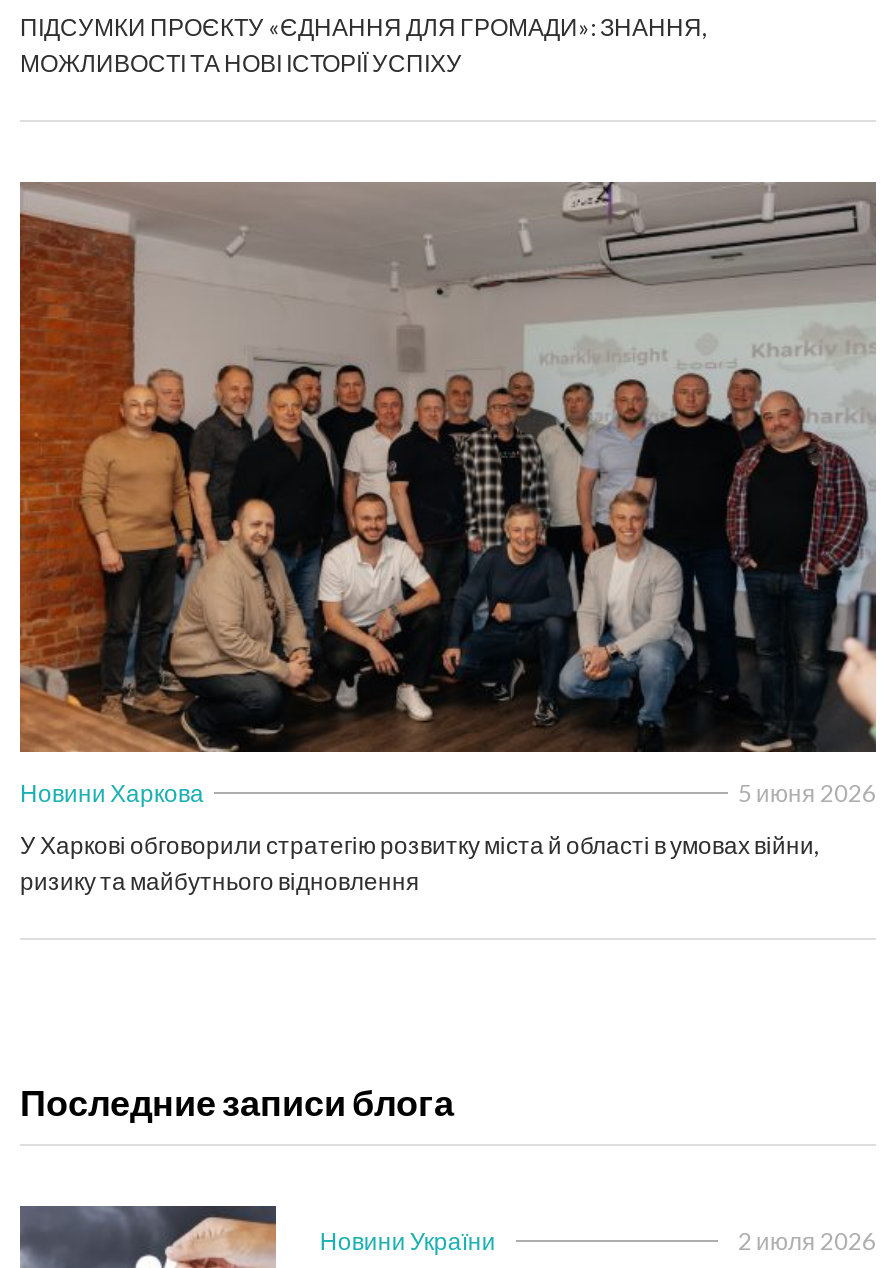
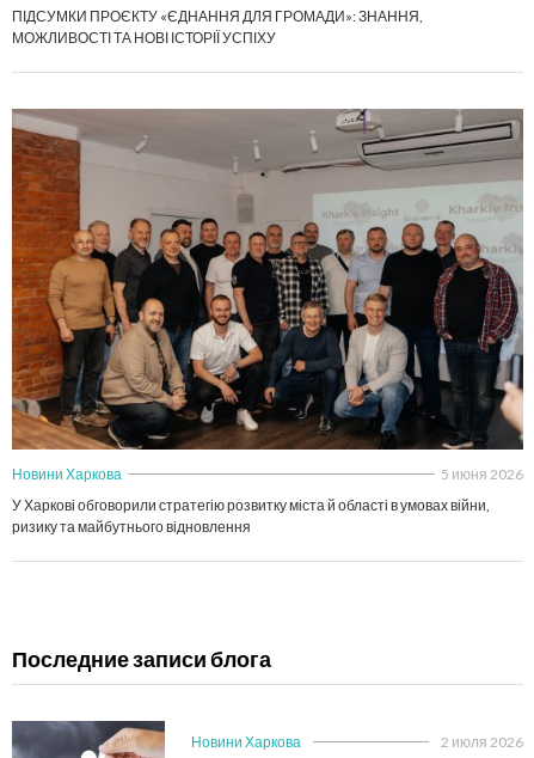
[320,1226,496,1256] Новини України -> [191,733,301,751] Новини Харкова

